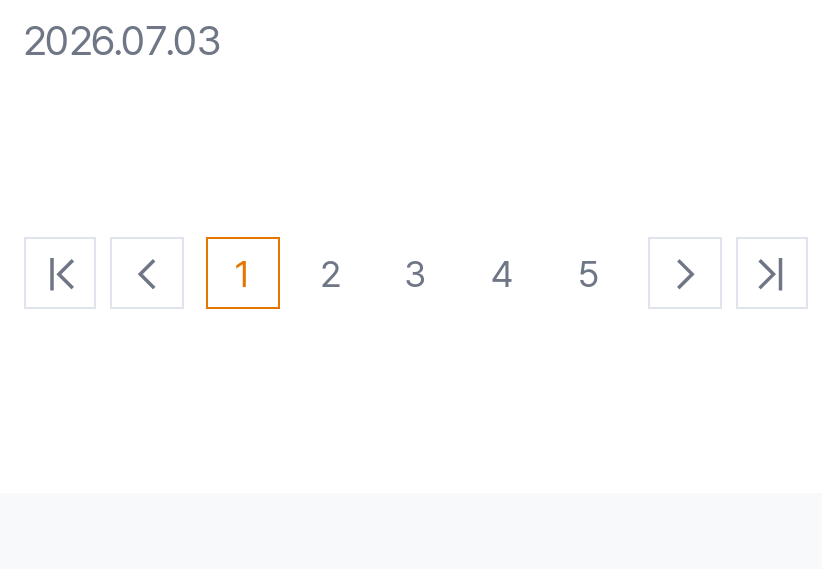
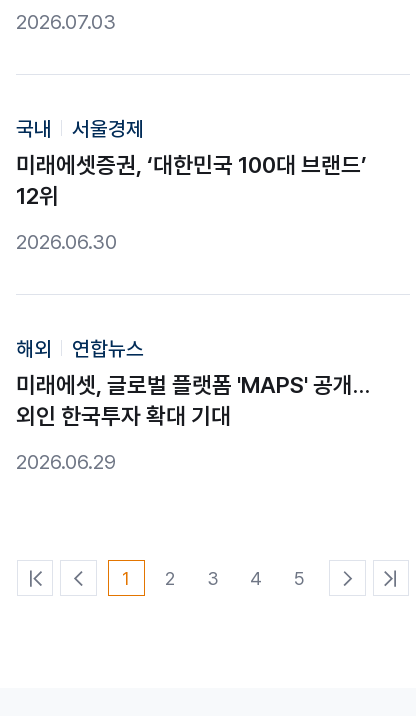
none -> [16,116,367,254] 국내 | 서울경제 | 미래에셋증권, ‘대한민국 100대 브랜드’ | 12위 | 2026.06.30
none -> [16,336,370,474] 해외 | 연합뉴스 | 미래에셋, 글로벌 플랫폼 'MAPS' 공개… | 외인 한국투자 확대 기대 | 2026.06.29

